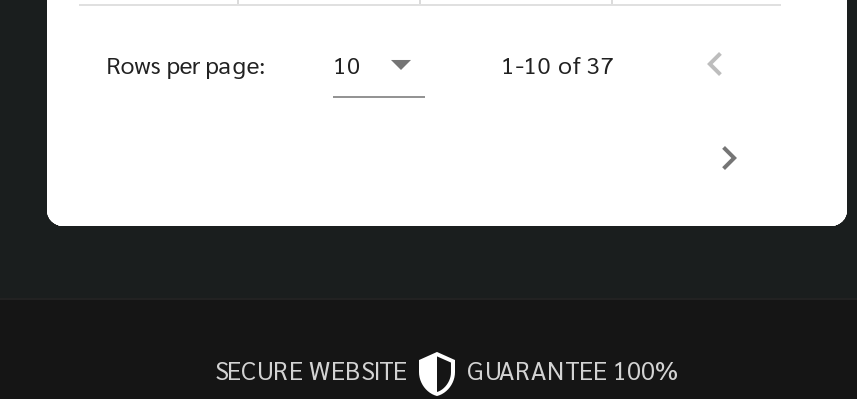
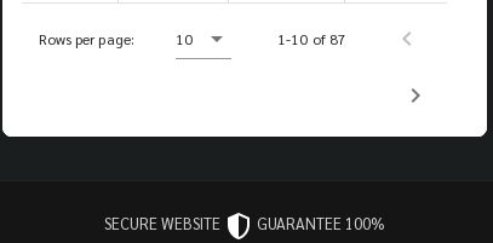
[501,48,615,80] 1-10 of 37 -> [277,29,346,48] 1-10 of 87

